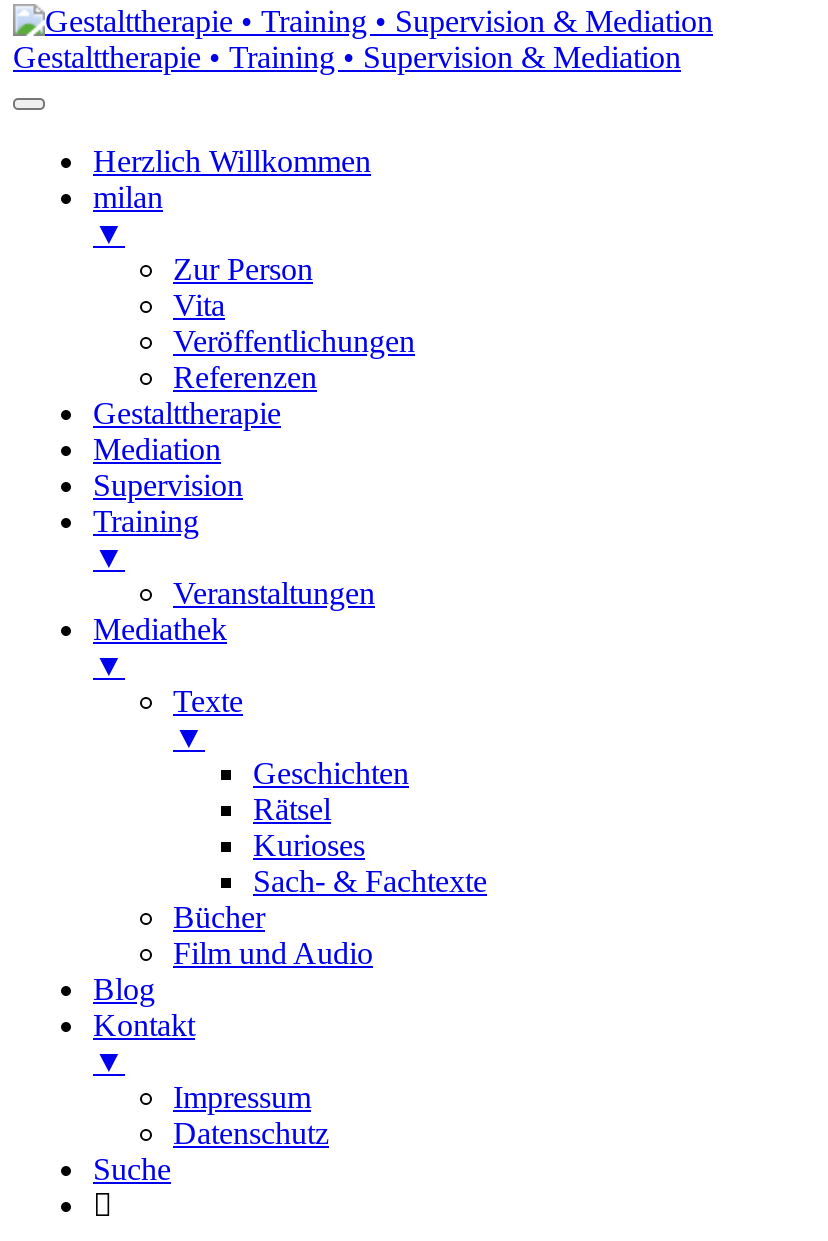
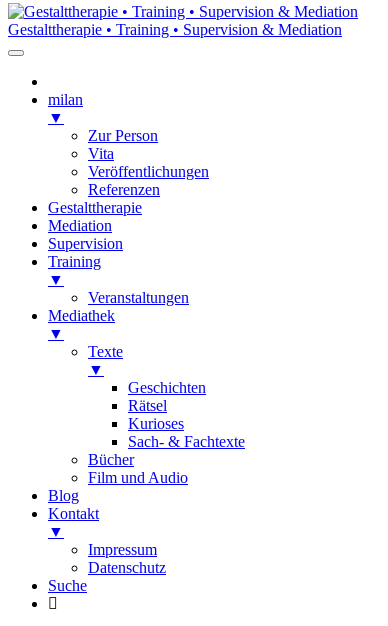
[93,144,371,178] Herzlich Willkommen -> none

